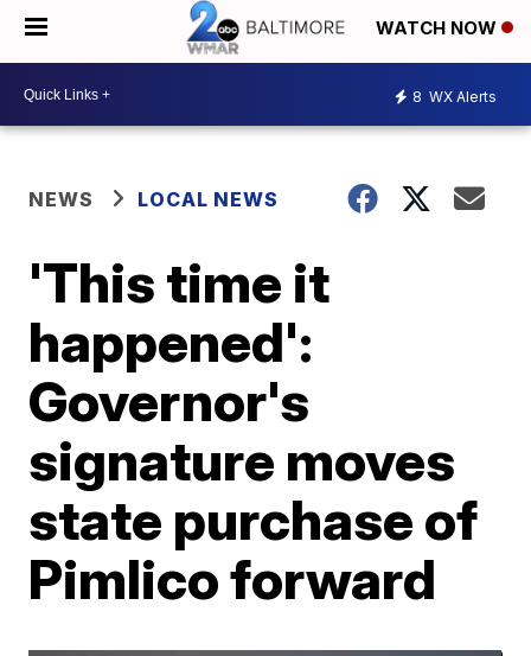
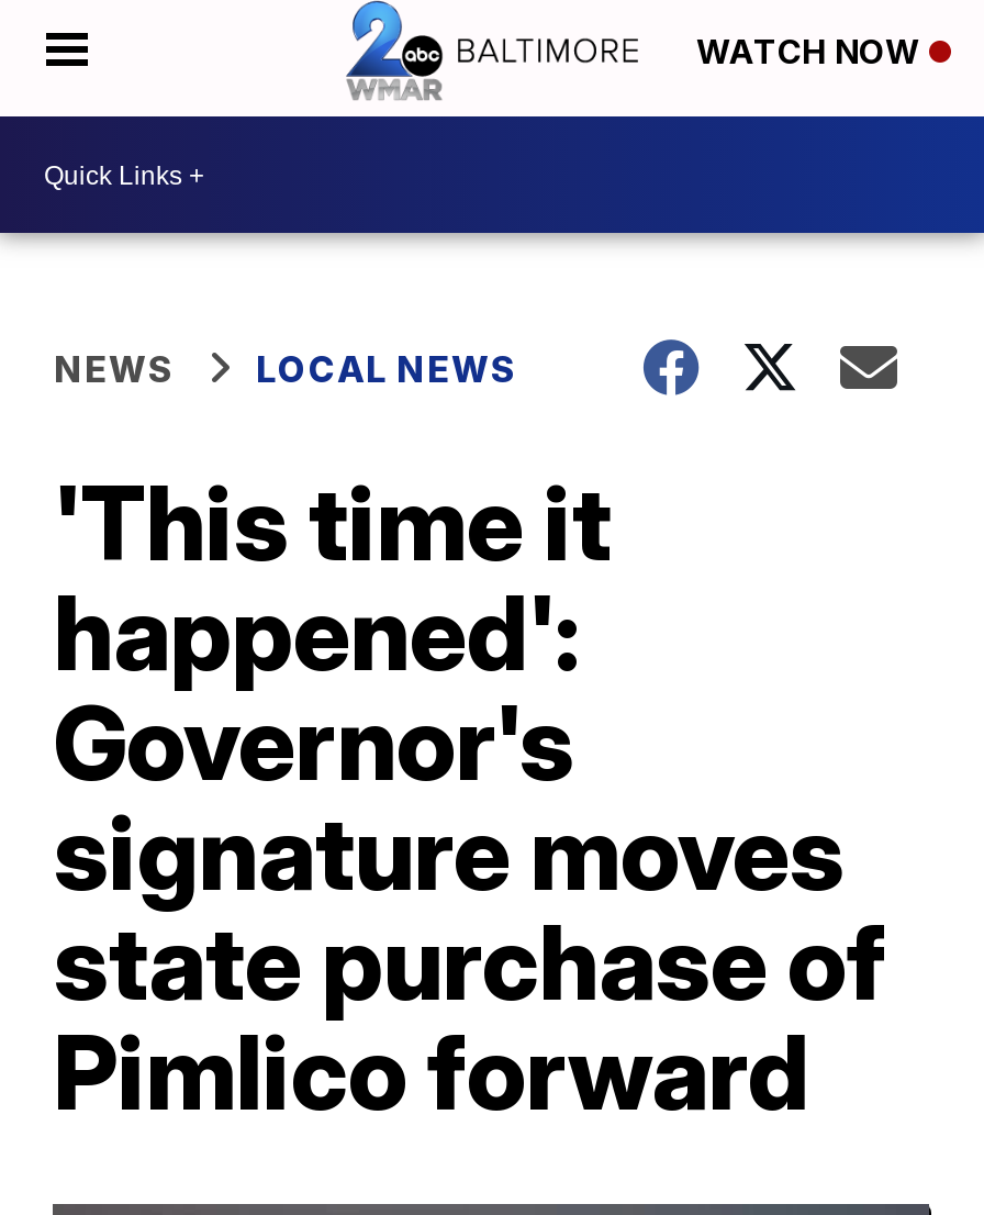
[412,87,497,105] 8 WX Alerts -> none

